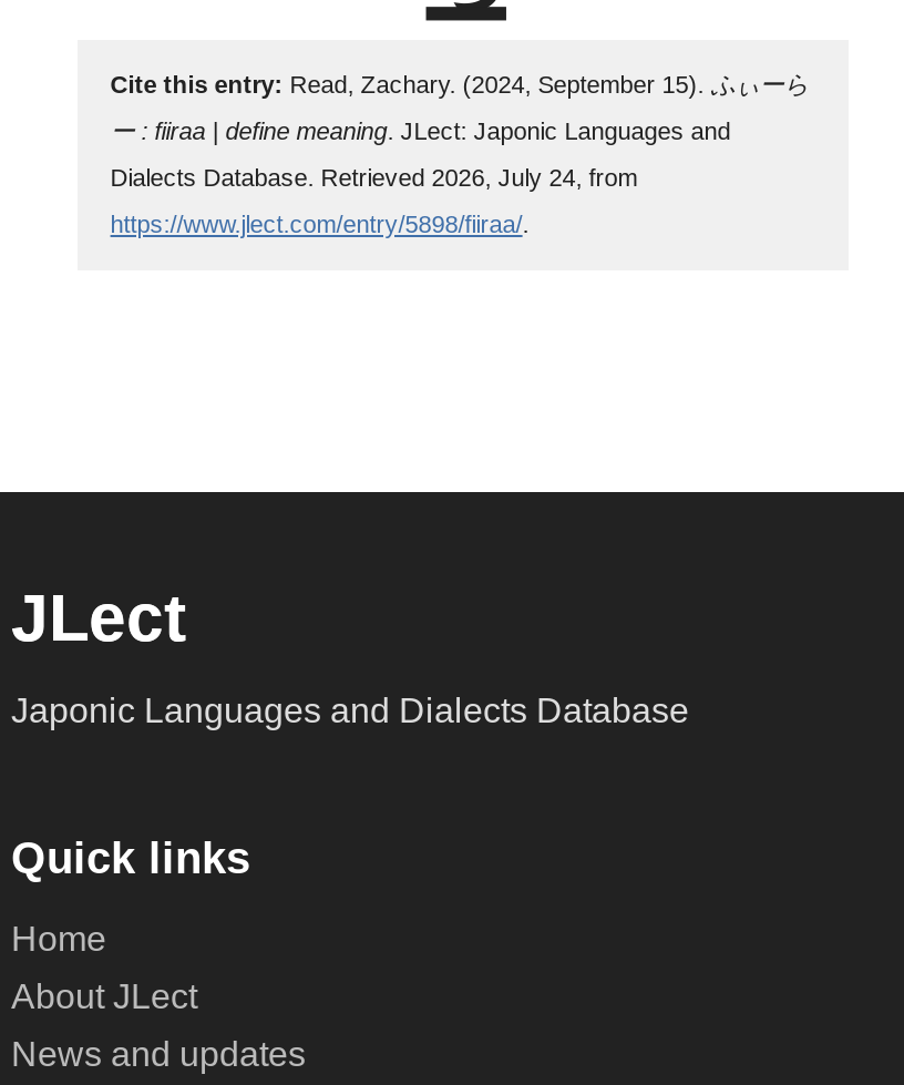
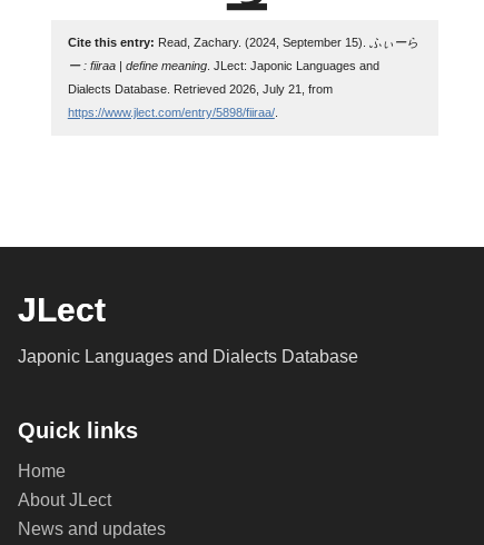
[110,165,638,192] Dialects Database. Retrieved 2026, July 24, from -> [68,83,332,96] Dialects Database. Retrieved 2026, July 21, from

